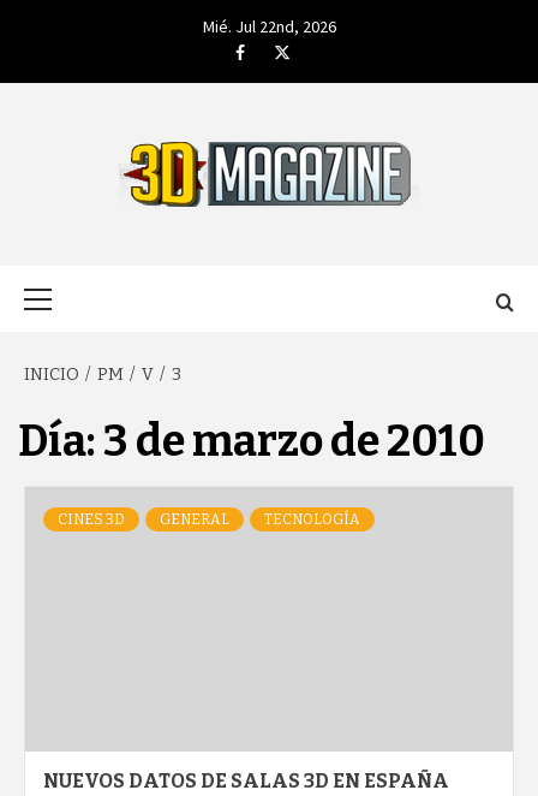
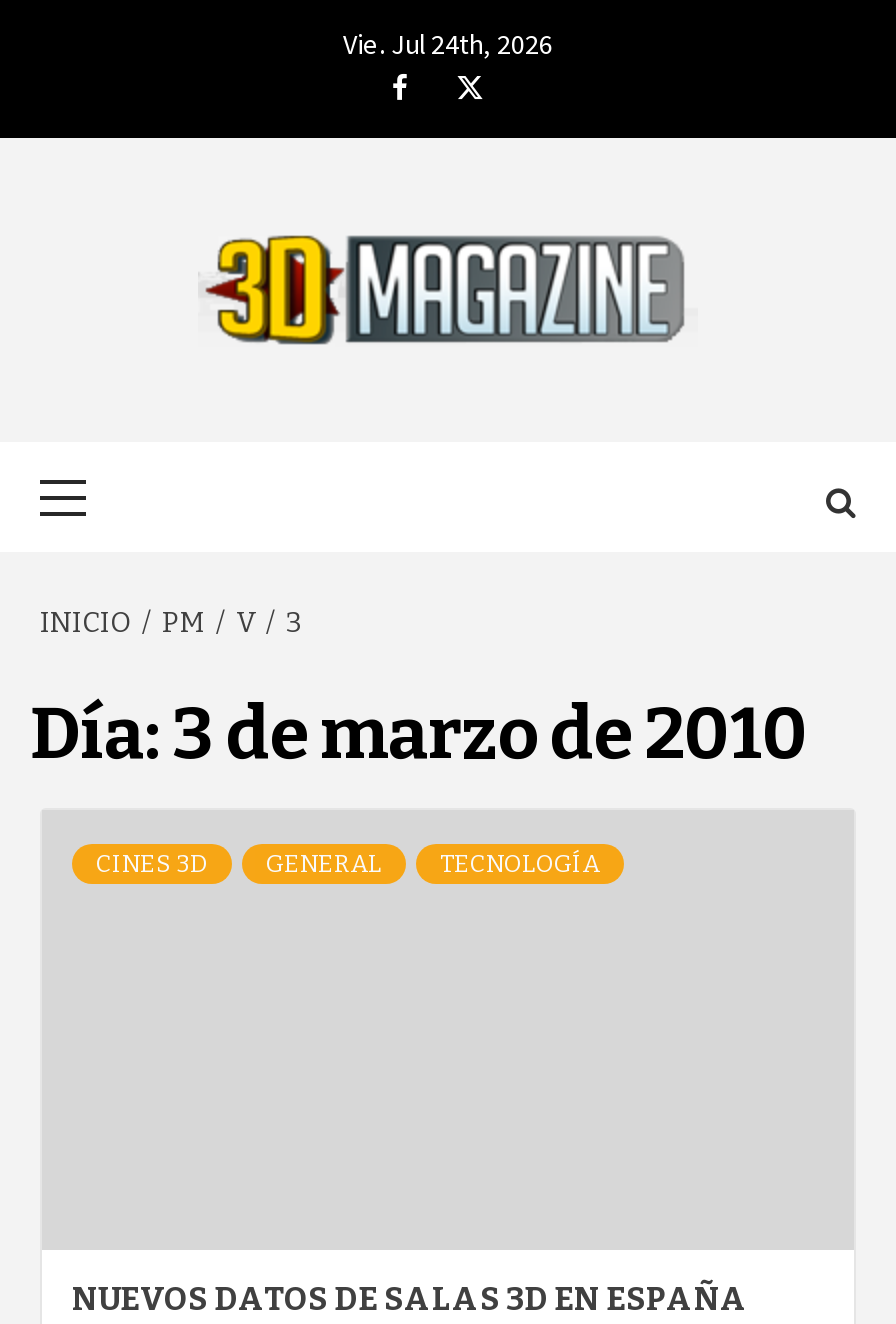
[202,16,336,37] Mié. Jul 22nd, 2026 -> [343,26,553,62] Vie. Jul 24th, 2026

